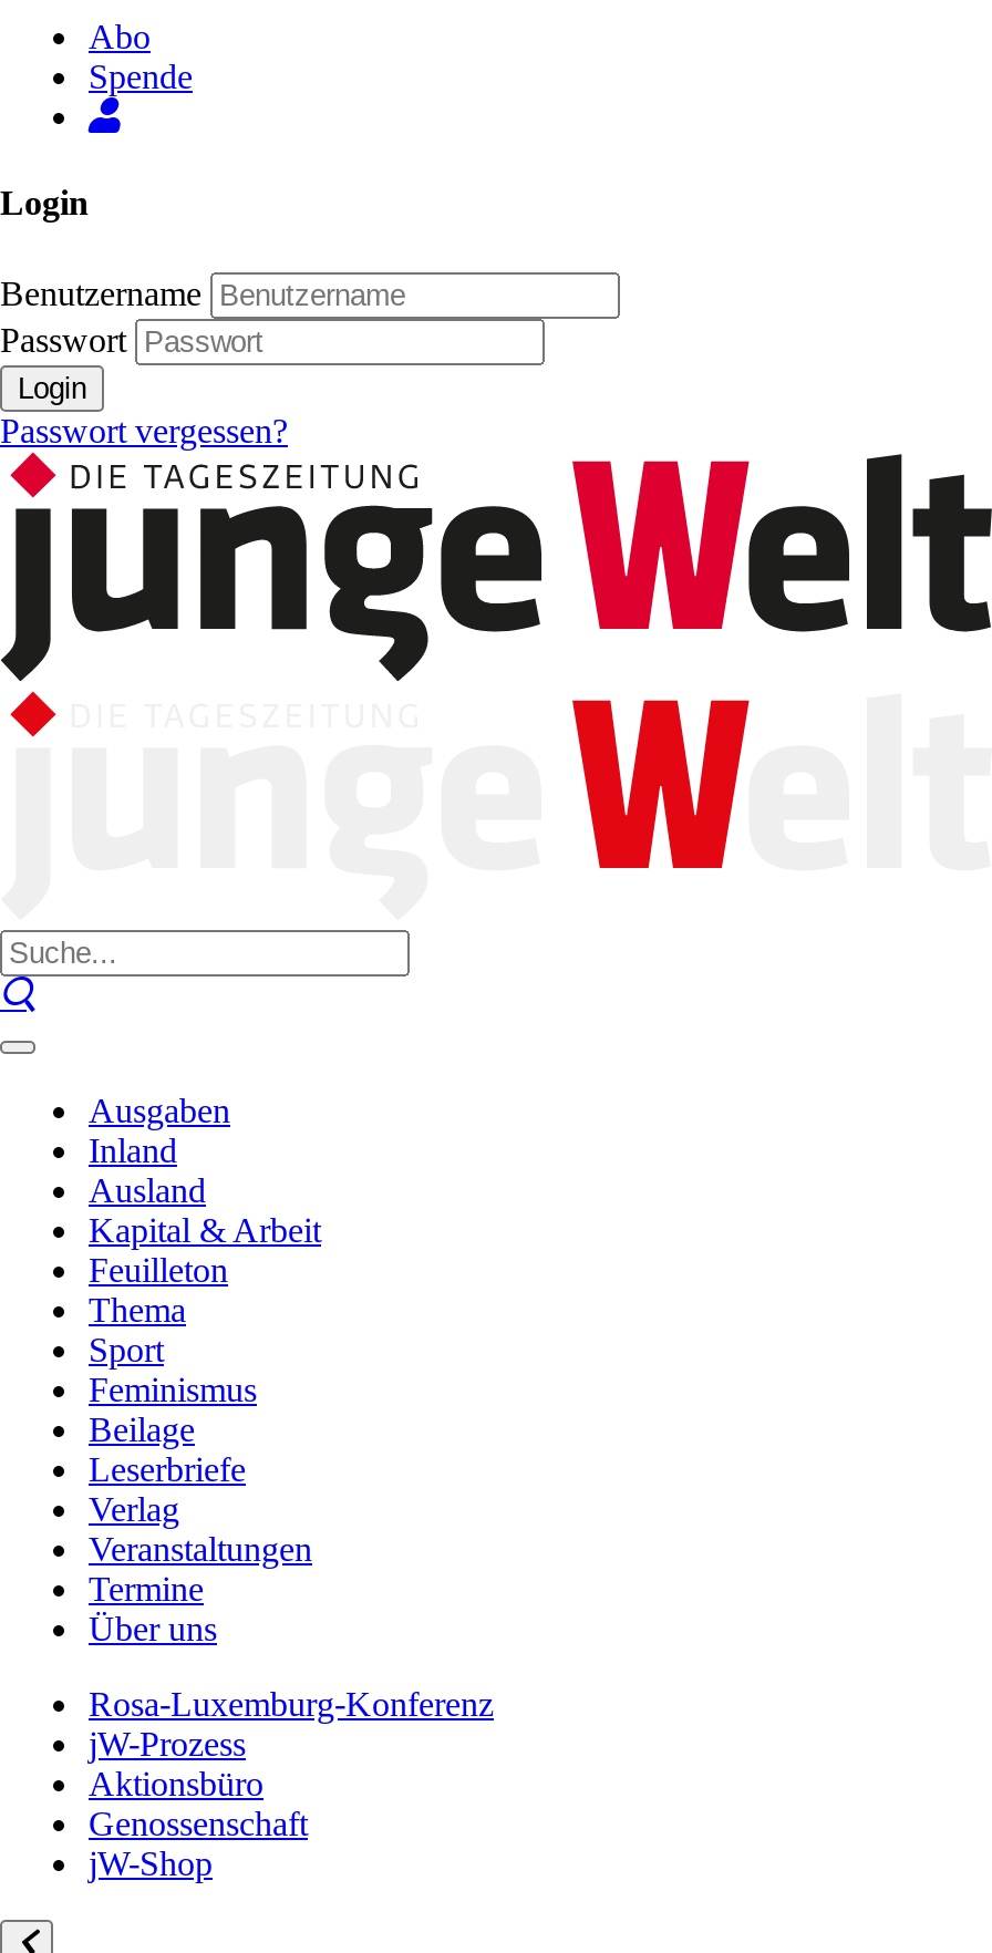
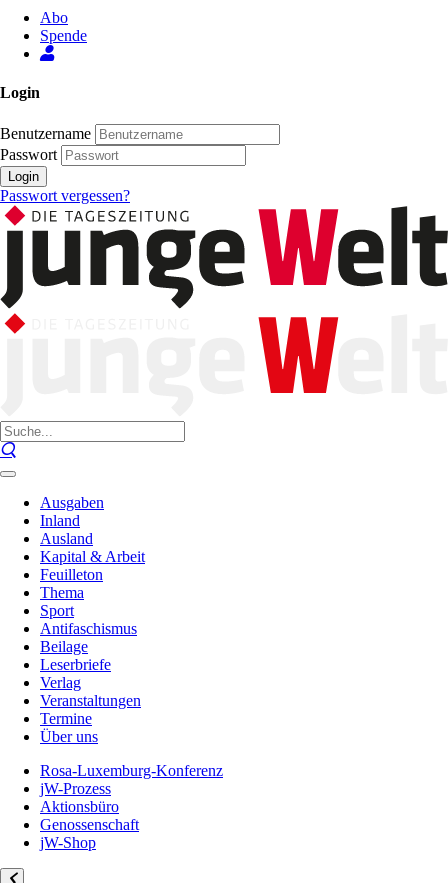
[89,1371,257,1408] Feminismus -> [40,620,137,637] Antifaschismus

